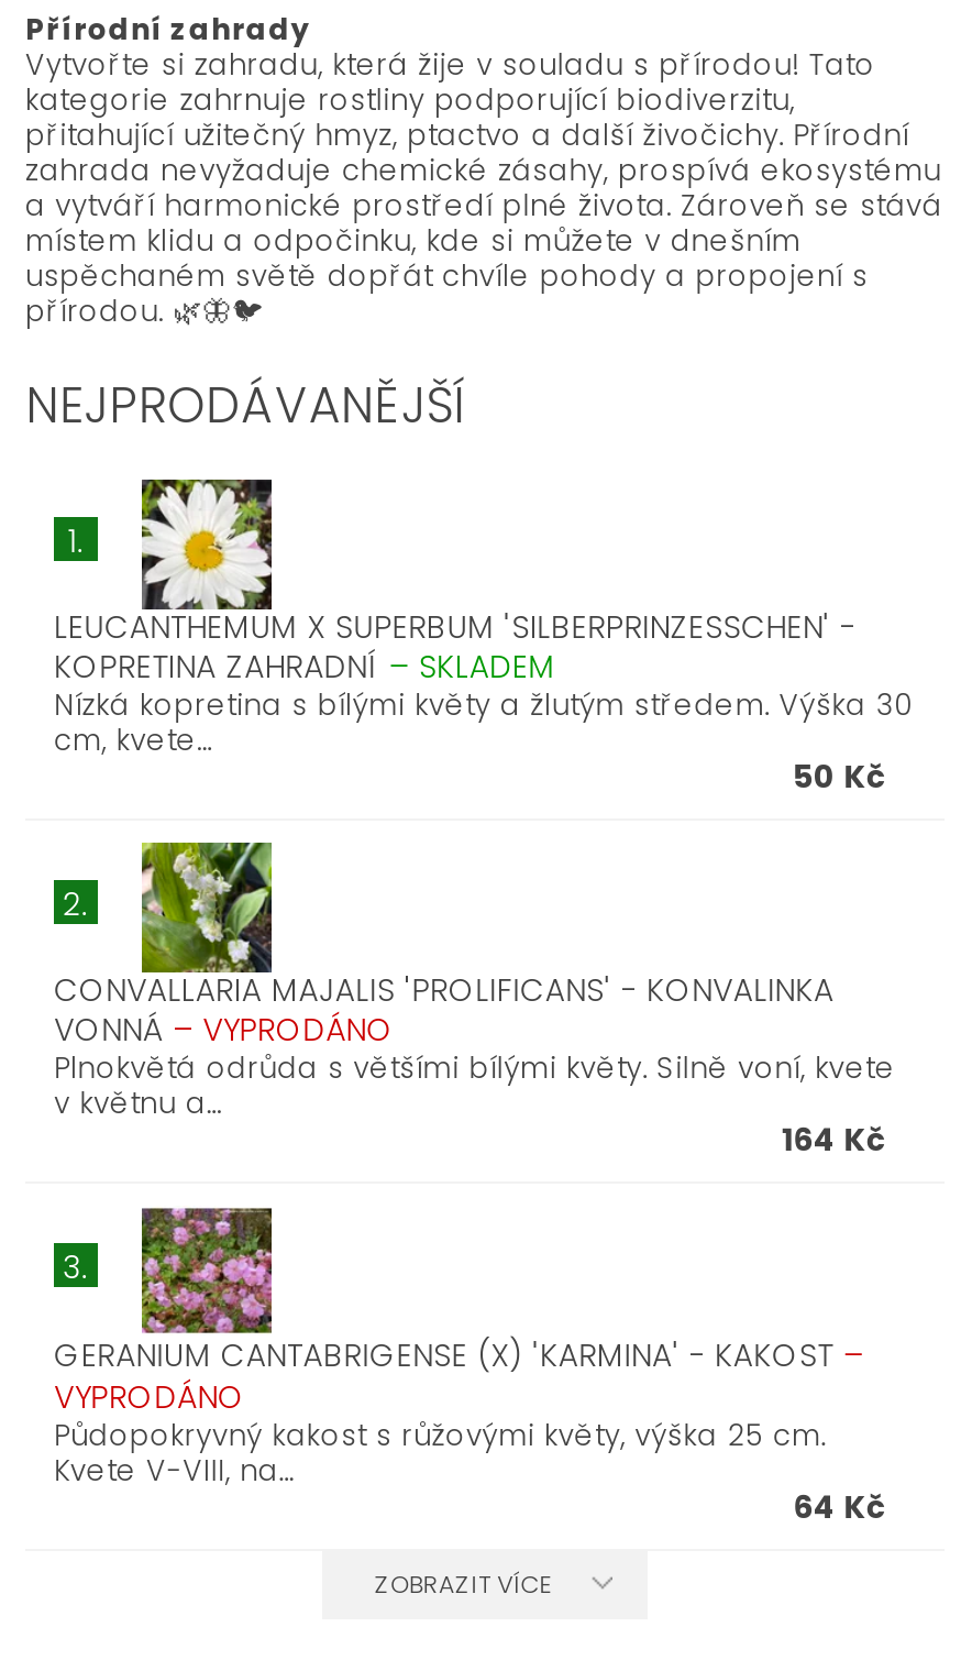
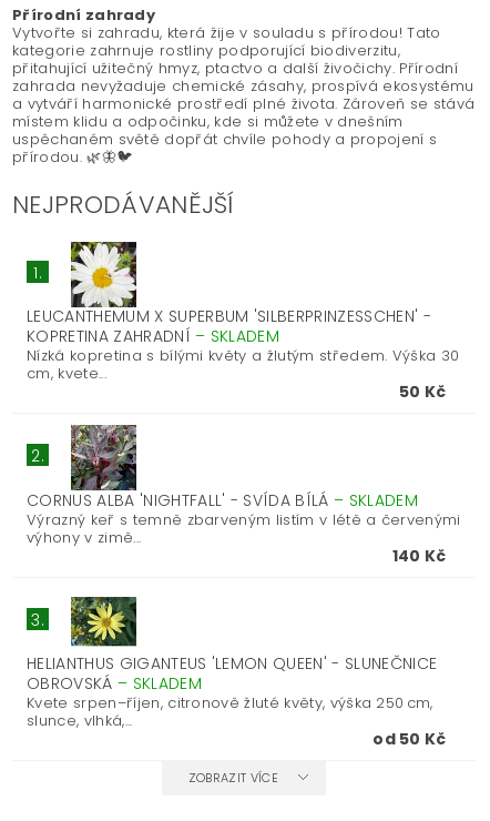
[54,840,895,1162] [image] | CONVALLARIA MAJALIS 'PROLIFICANS' - KONVALINKA | VONNÁ – VYPRODÁNO | Plnokvětá odrůda s většími bílými květy. Silně voní, kvete | v květnu a... | 164 Kč -> [27,424,461,567] [image] | CORNUS ALBA 'NIGHTFALL' - SVÍDA BÍLÁ – SKLADEM | Výrazný keř s temně zbarveným listím v létě a červenými | výhony v zimě... | 140 Kč
[54,1206,887,1529] [image] | GERANIUM CANTABRIGENSE (X) 'KARMINA' - KAKOST – | VYPRODÁNO | Půdopokryvný kakost s růžovými květy, výška 25 cm. | Kvete V-VIII, na... | 64 Kč -> [27,596,447,750] [image] | HELIANTHUS GIGANTEUS 'LEMON QUEEN' - SLUNEČNICE | OBROVSKÁ – SKLADEM | Kvete srpen–říjen, citronově žluté květy, výška 250 cm, | slunce, vlhká,... | od 50 Kč

